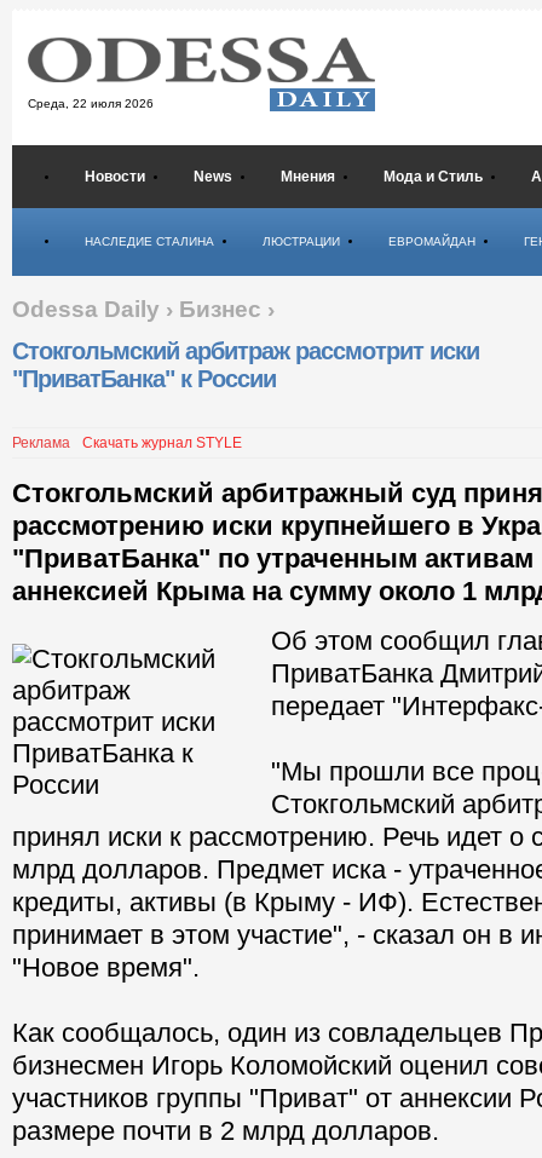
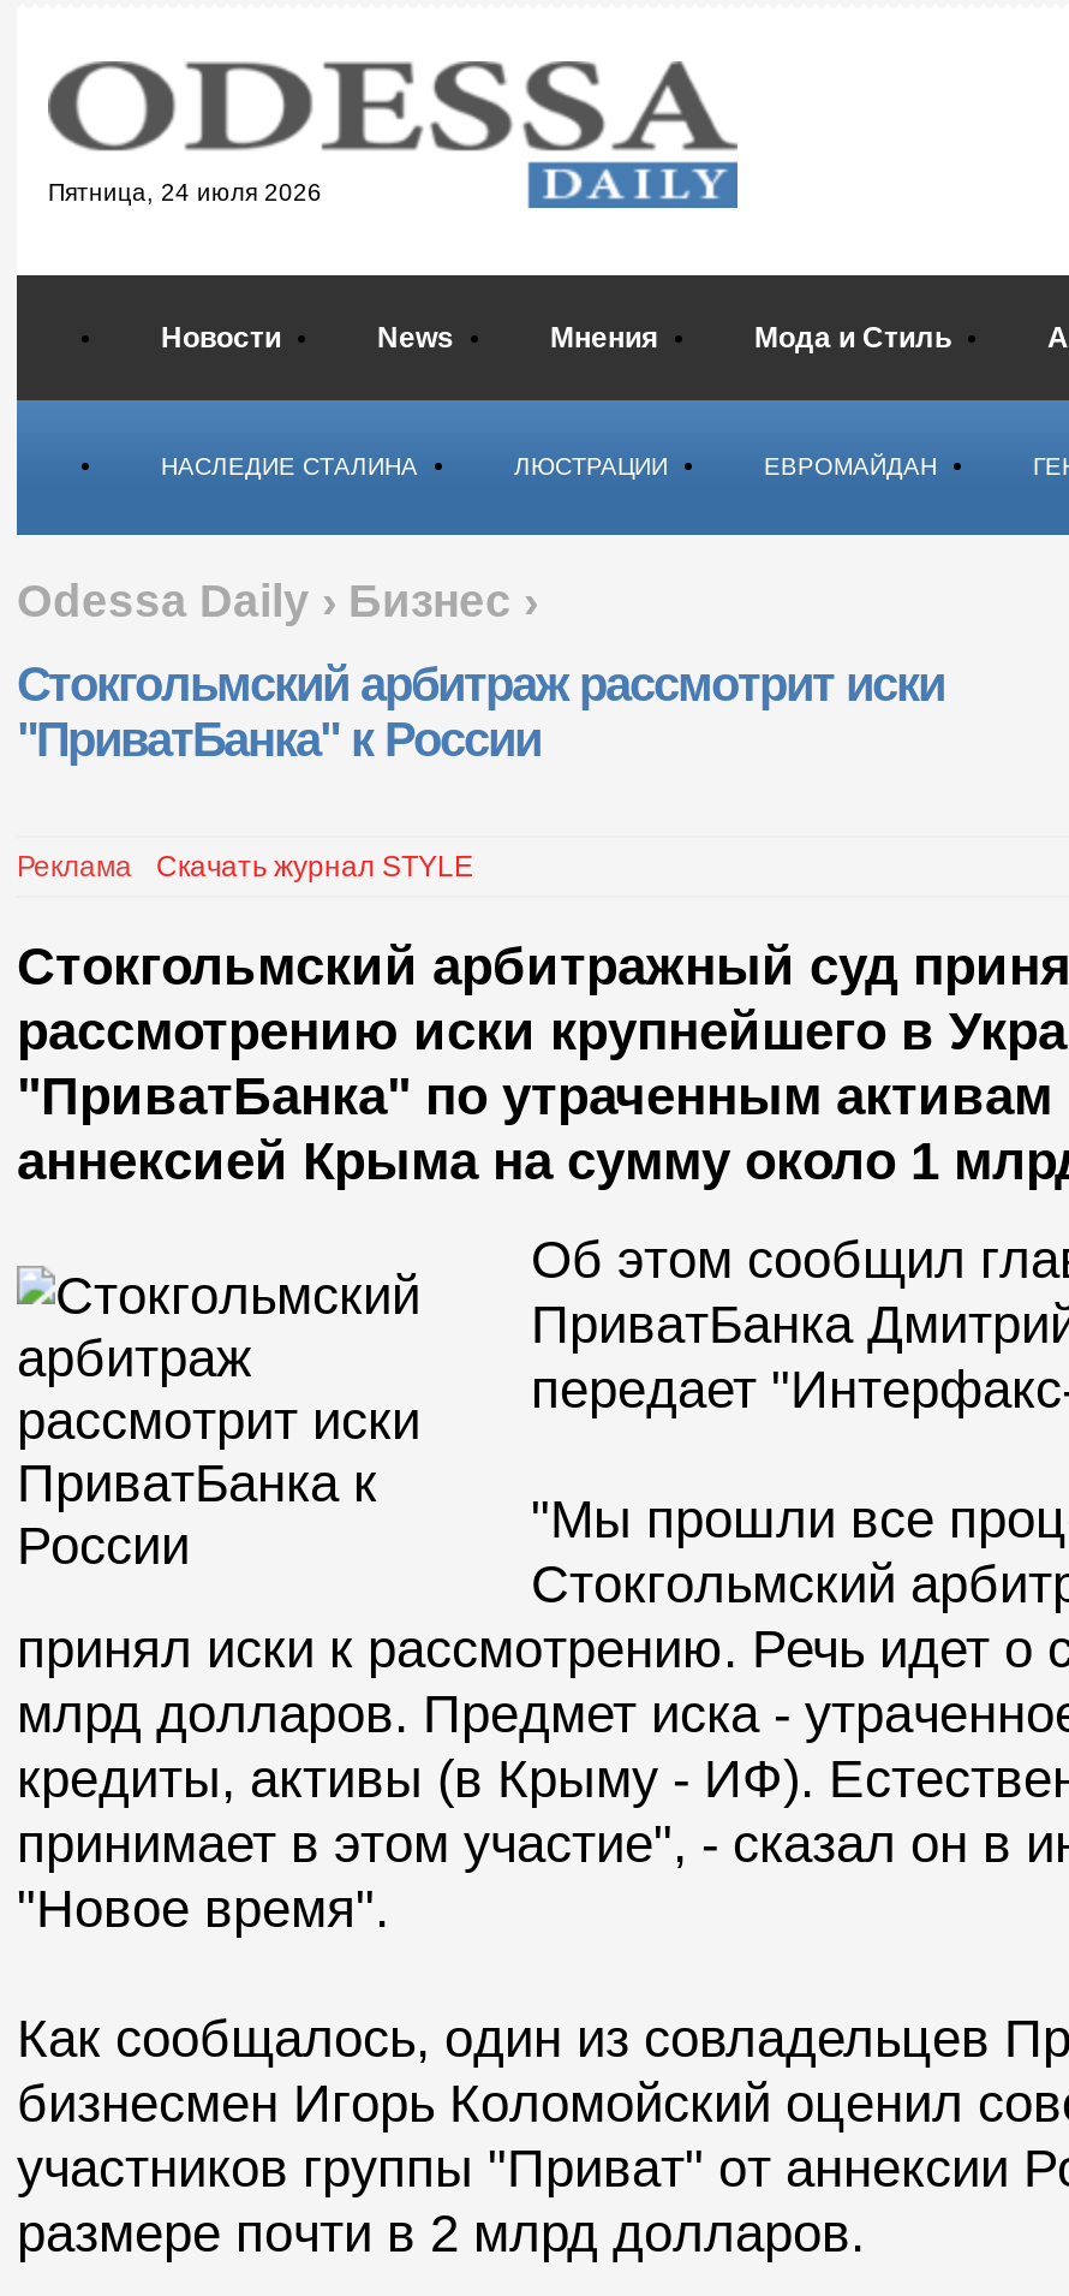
[28,97,154,110] Среда, 22 июля 2026 -> [48,179,322,206] Пятница, 24 июля 2026

